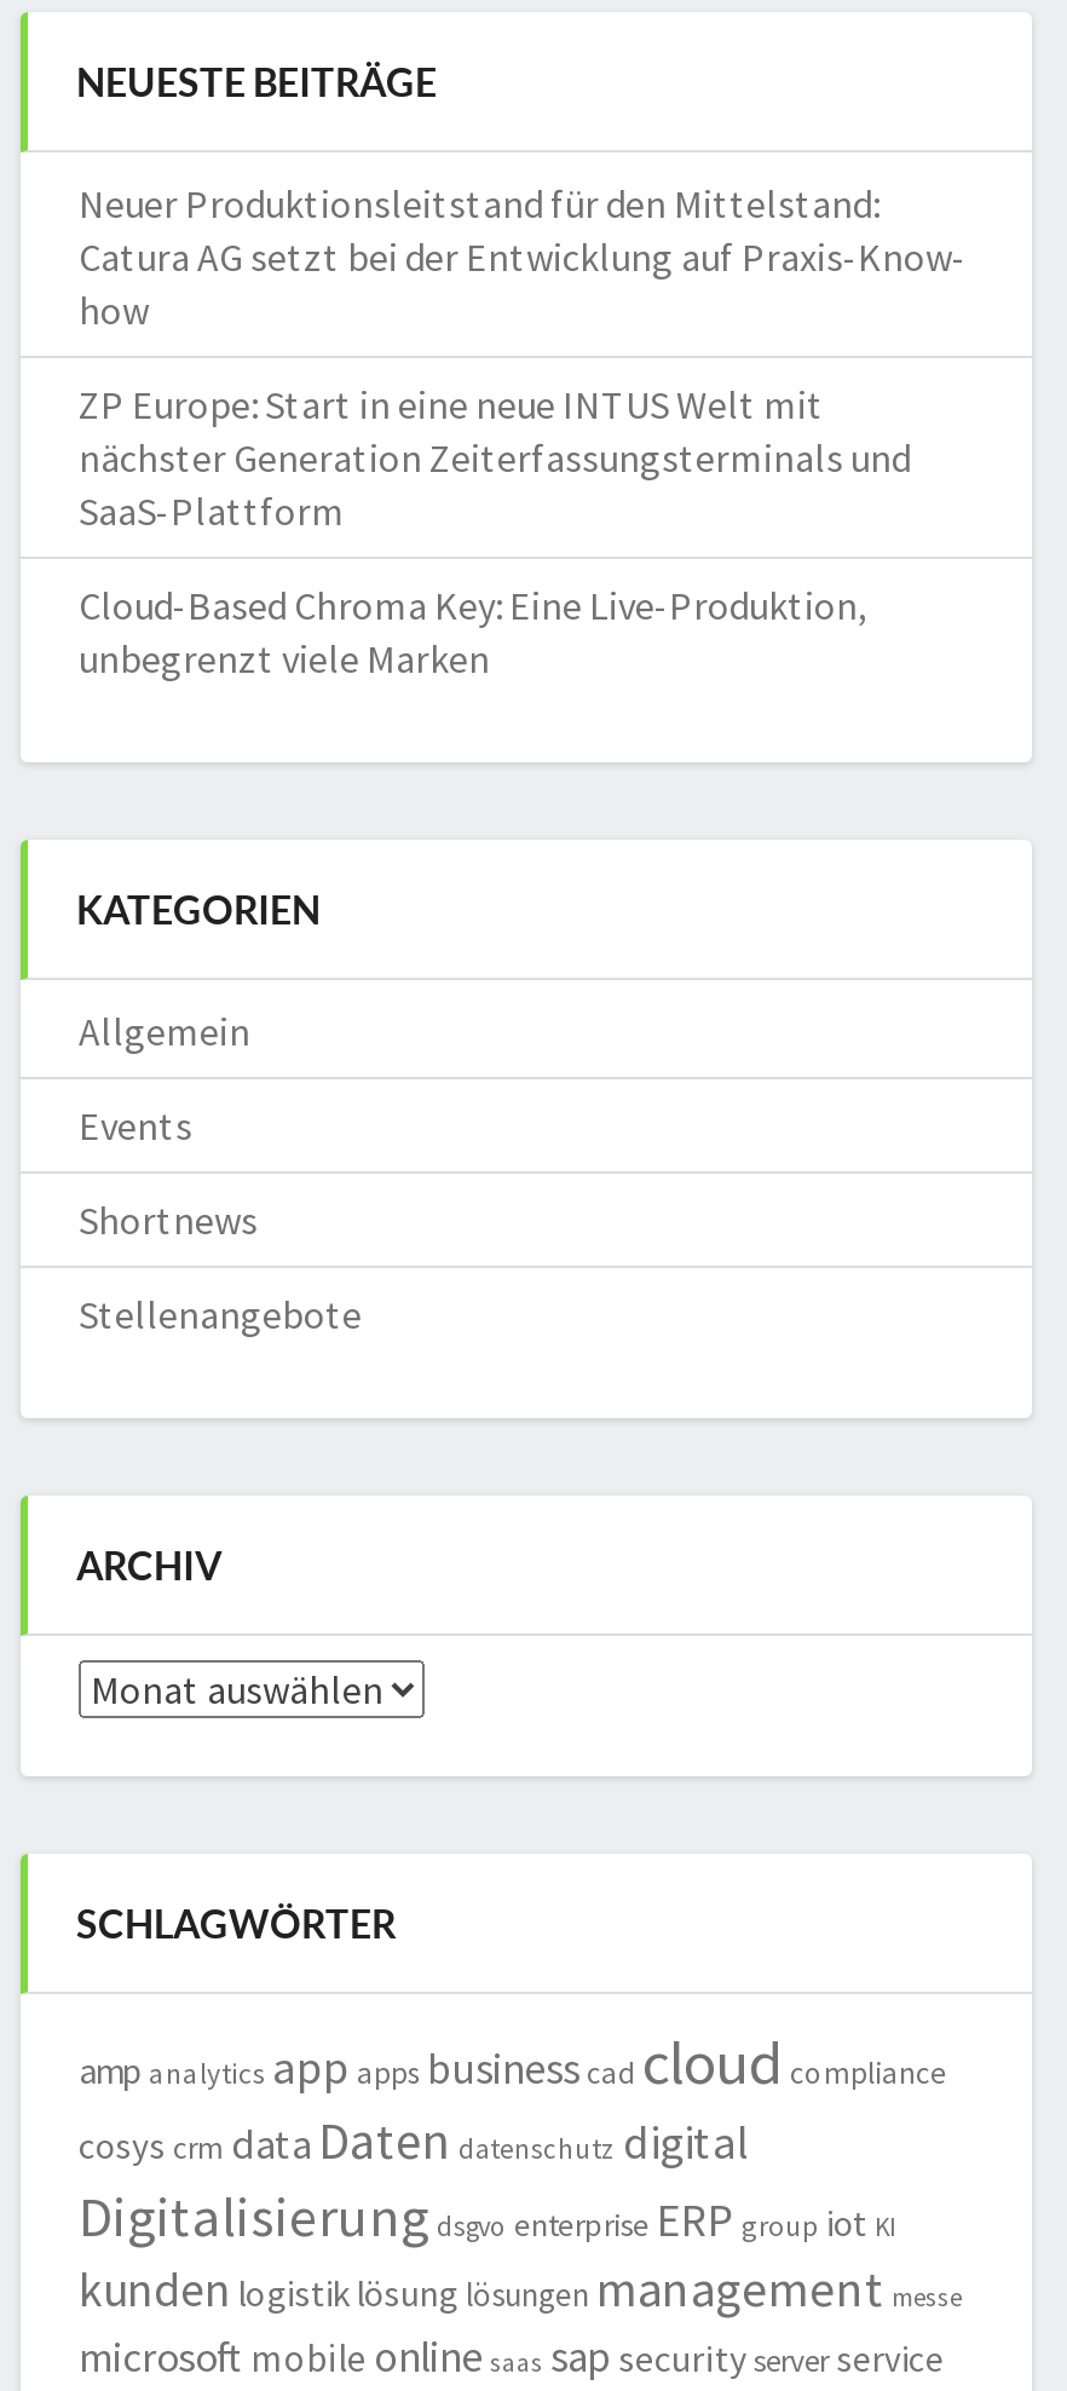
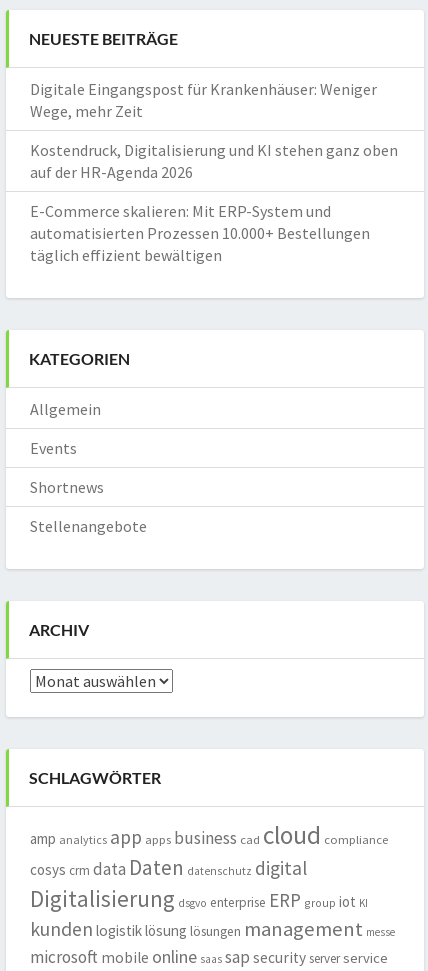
[79,180,967,335] Neuer Produktionsleitstand für den Mittelstand: | Catura AG setzt bei der Entwicklung auf Praxis-Know- | how -> [30,79,377,121] Digitale Eingangspost für Krankenhäuser: Weniger | Wege, mehr Zeit
[79,381,911,536] ZP Europe: Start in eine neue INTUS Welt mit | nächster Generation Zeiterfassungsterminals und | SaaS-Plattform -> [30,140,398,182] Kostendruck, Digitalisierung und KI stehen ganz oben | auf der HR-Agenda 2026
[79,582,867,684] Cloud-Based Chroma Key: Eine Live-Produktion, | unbegrenzt viele Marken -> [30,201,370,265] E-Commerce skalieren: Mit ERP-System und | automatisierten Prozessen 10.000+ Bestellungen | täglich effizient bewältigen

